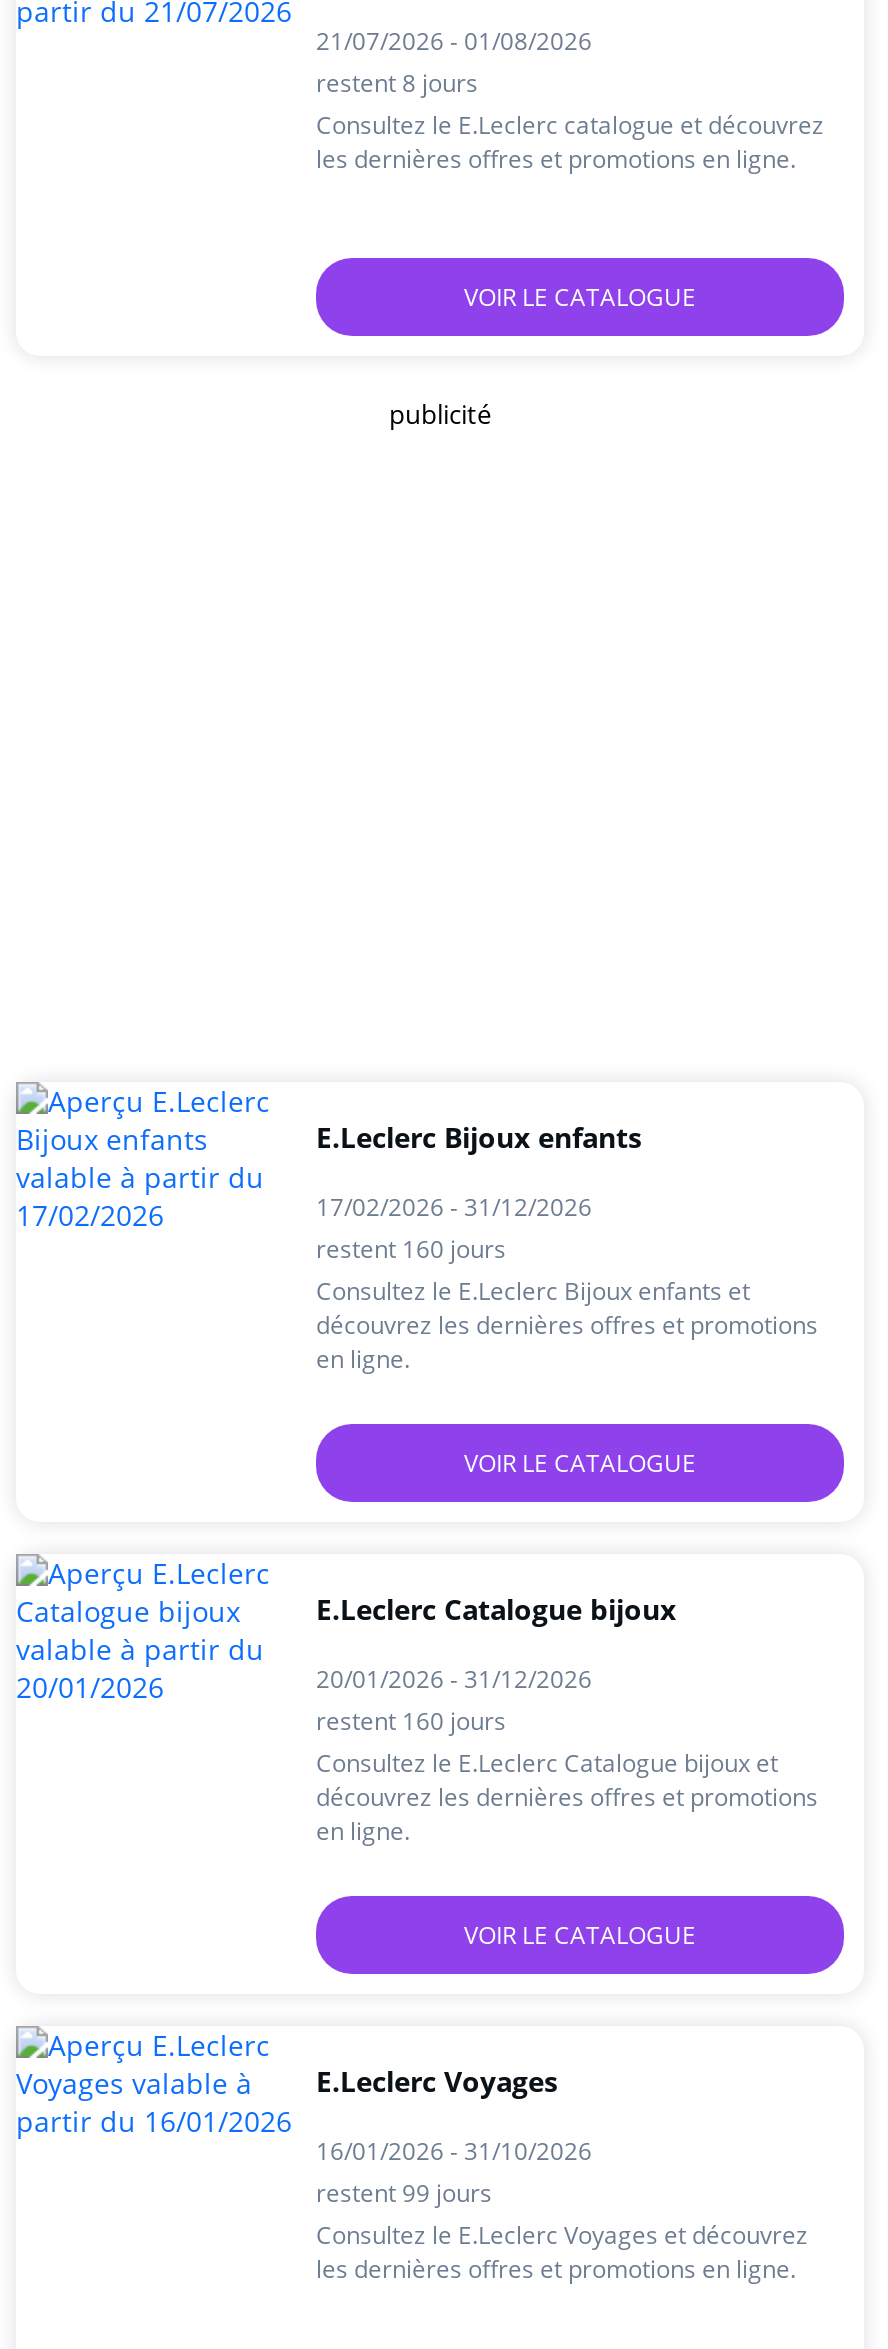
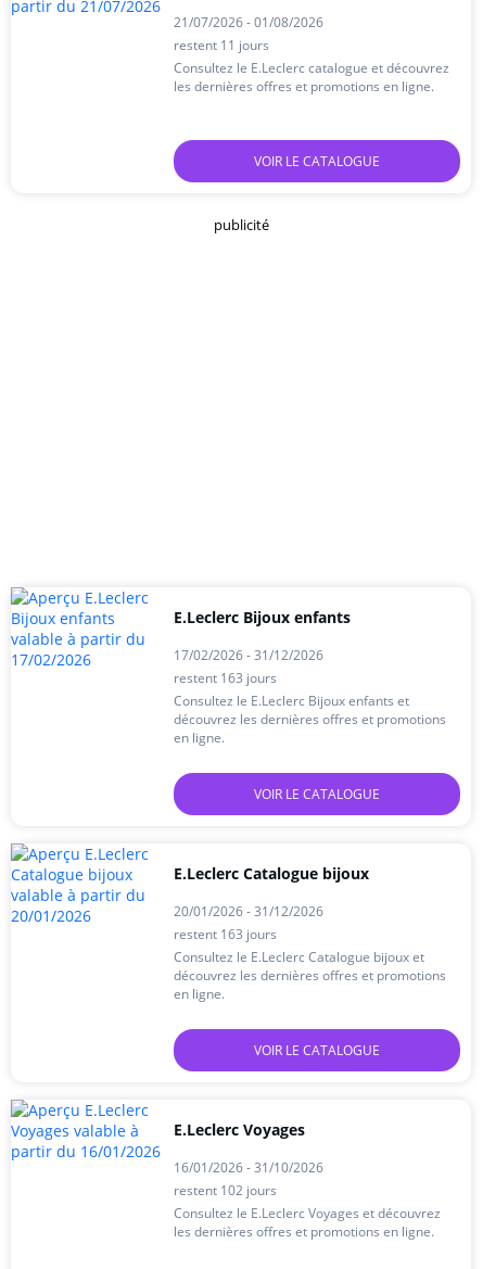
[316,66,478,100] restent 8 jours -> [174,36,269,54] restent 11 jours
[316,1232,506,1266] restent 160 jours -> [174,669,277,687] restent 163 jours
[316,1704,506,1738] restent 160 jours -> [174,925,277,943] restent 163 jours
[316,2176,492,2210] restent 99 jours -> [174,1181,277,1200] restent 102 jours

